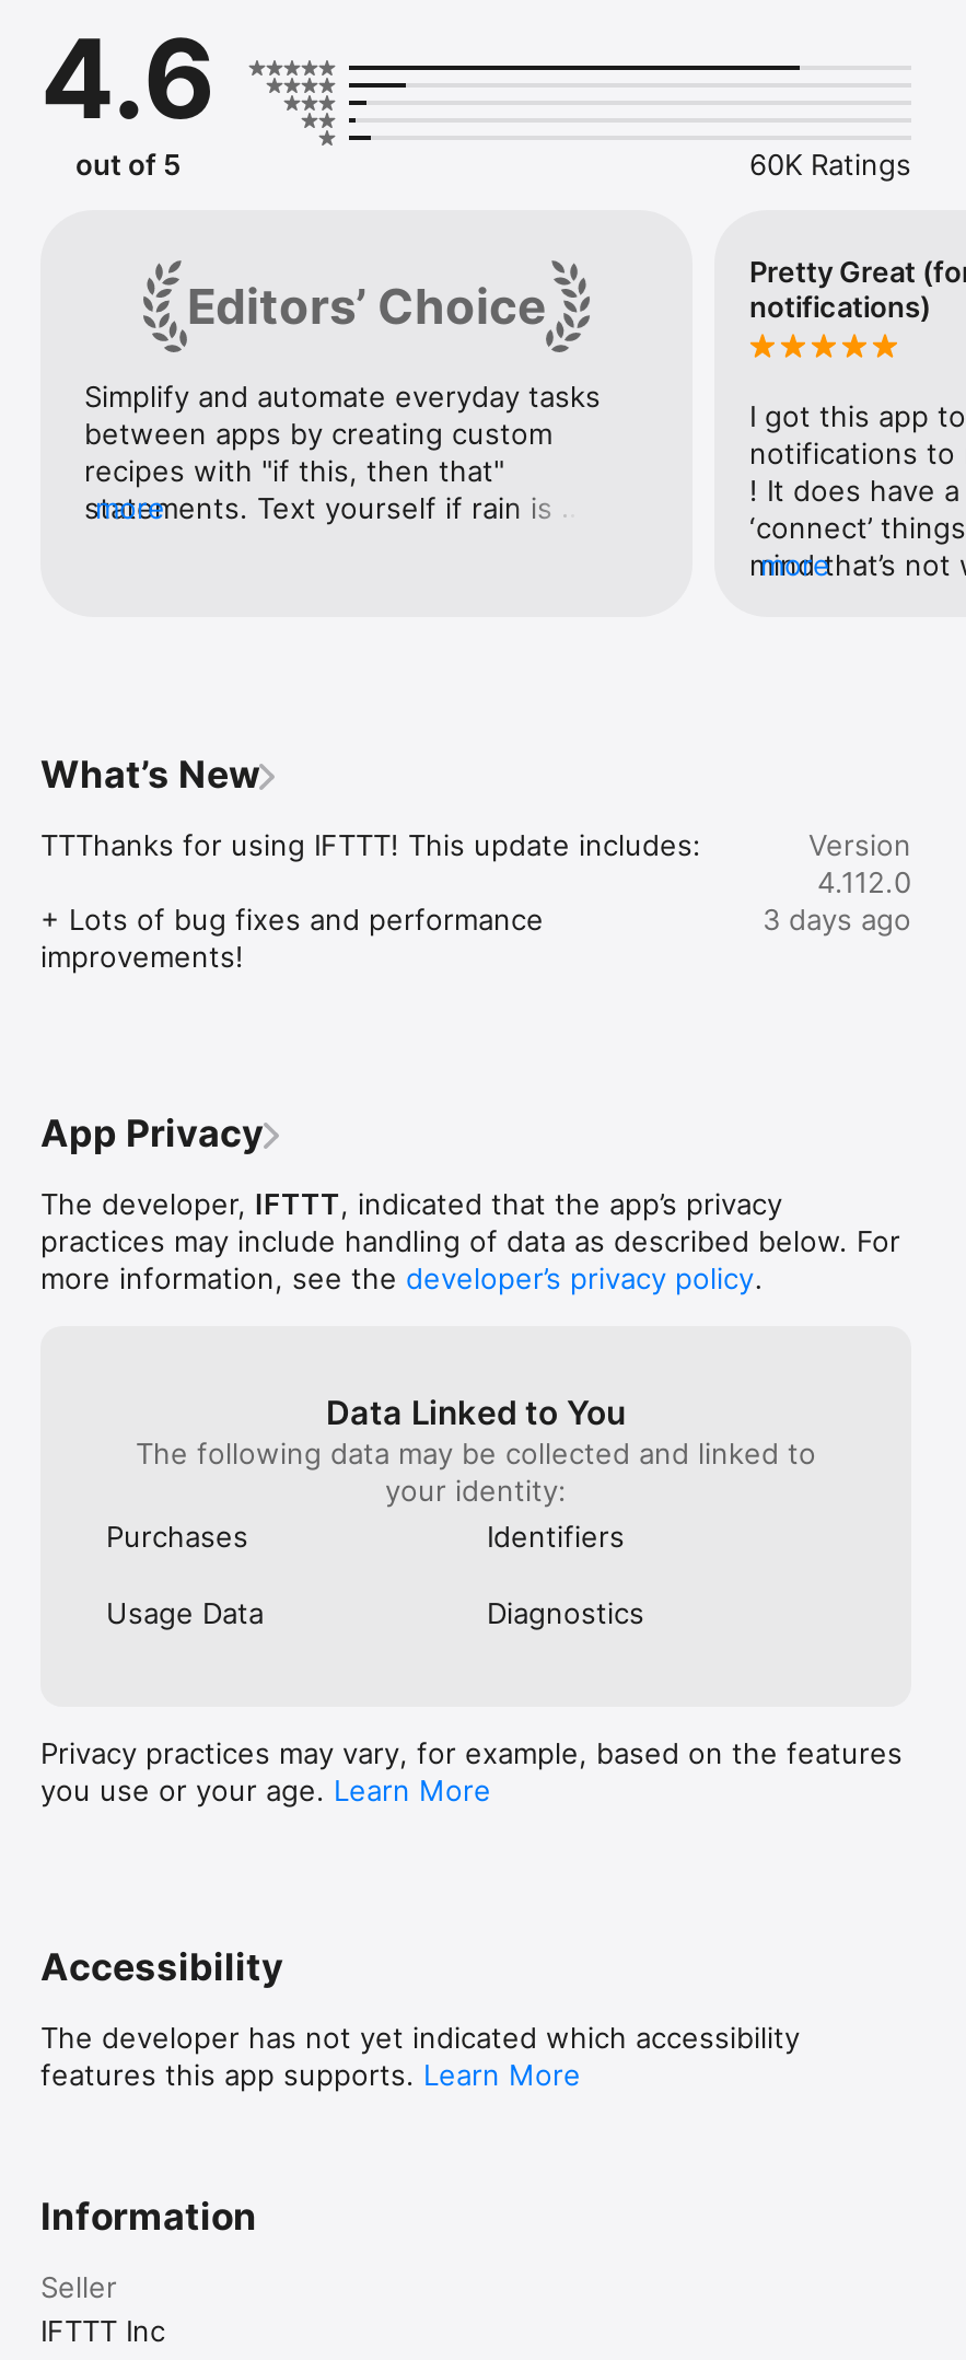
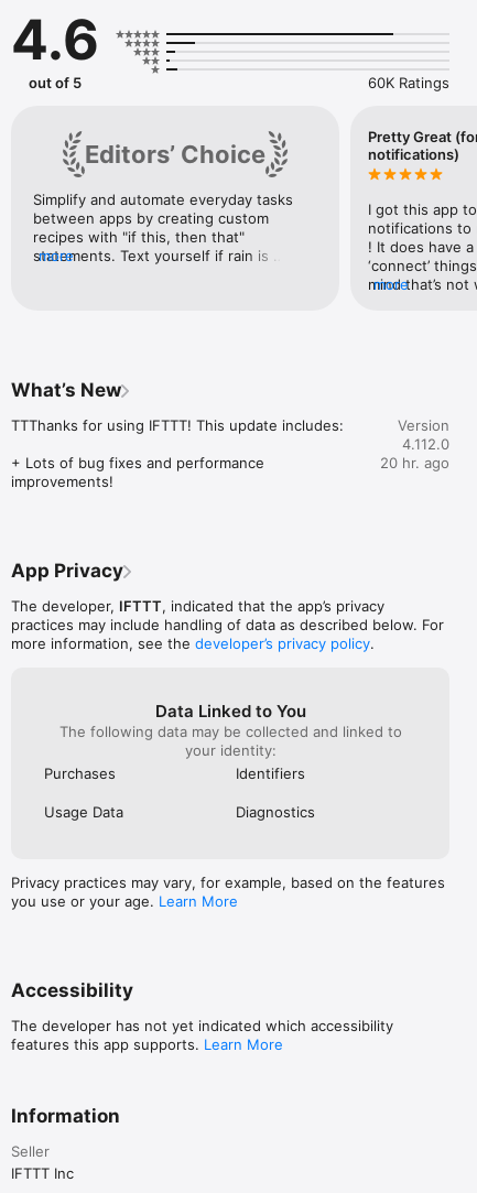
[763,902,911,937] 3 days ago -> [380,454,449,472] 20 hr. ago

